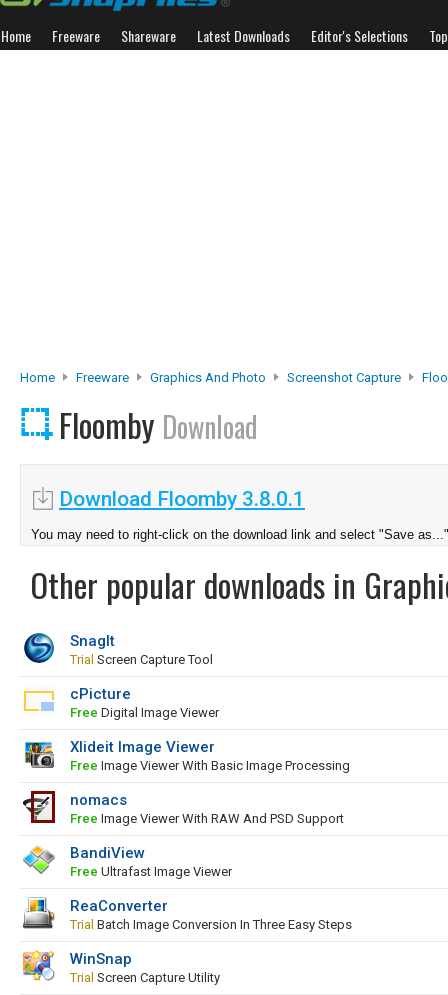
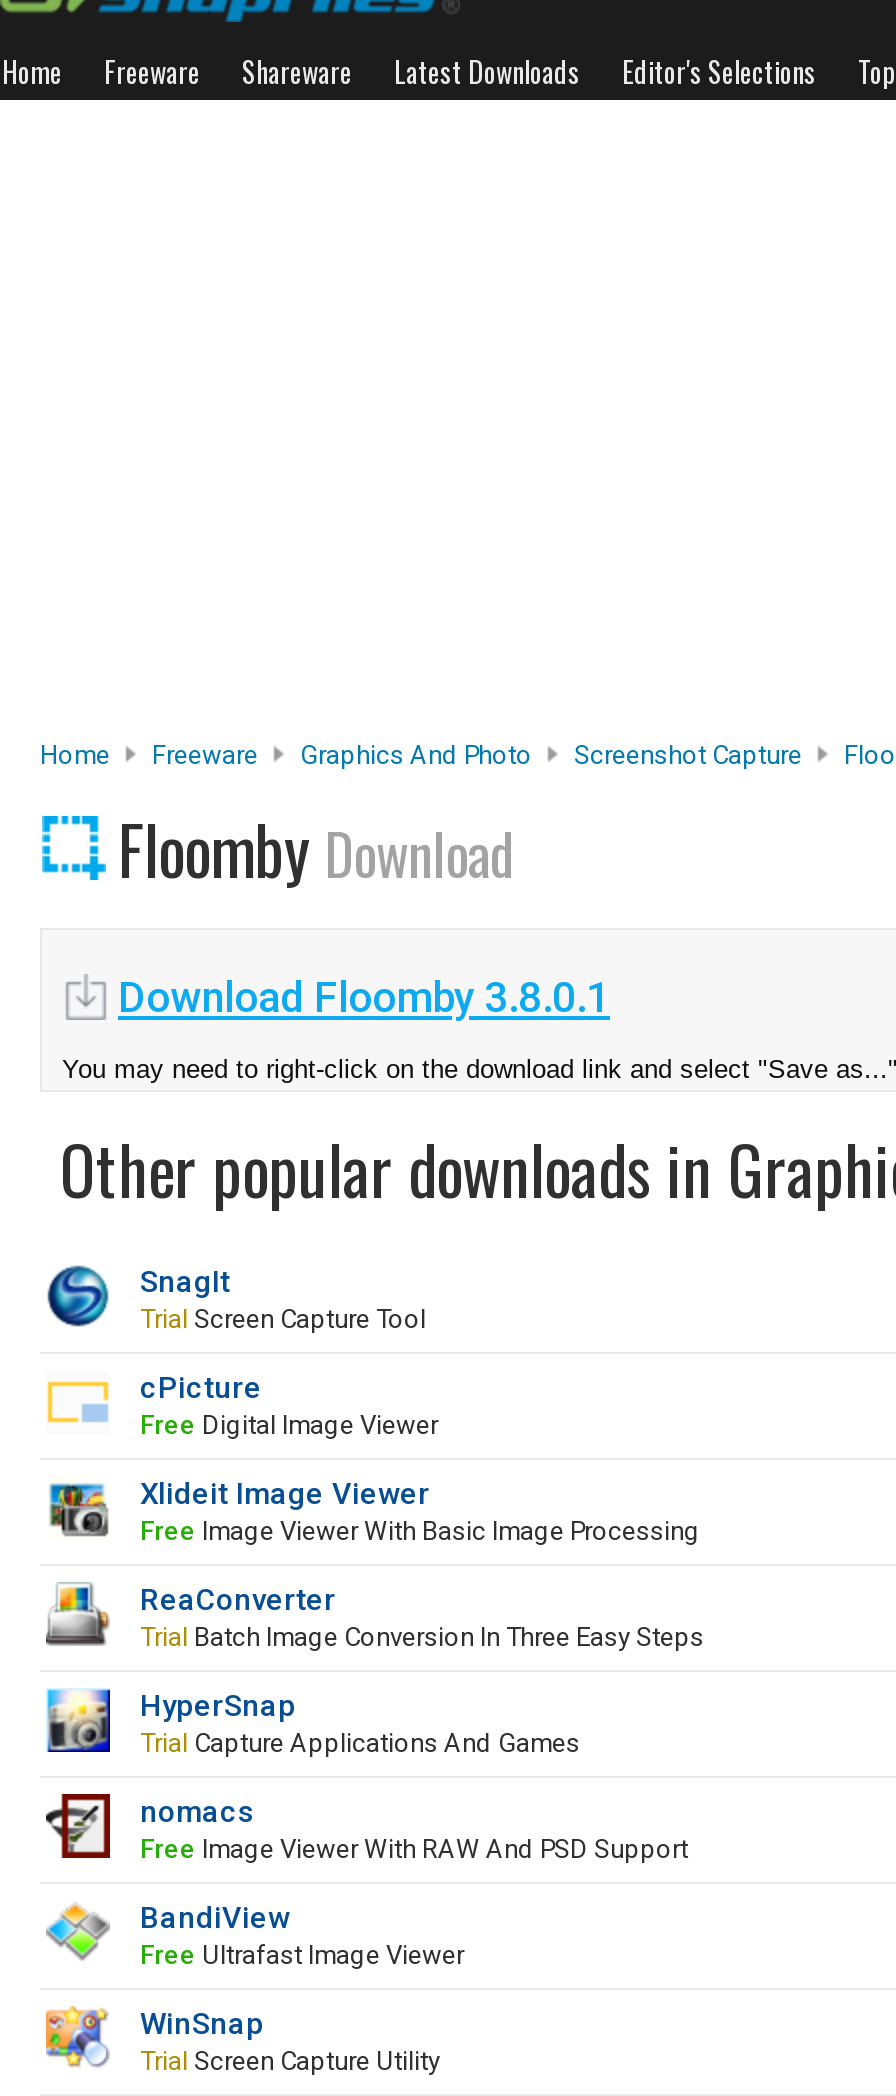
none -> [46,1688,580,1758] [image] | HyperSnap | Trial Capture Applications And Games
moved [70,791,344,879] -> [140,1794,688,1970]: nomacs | Free Image Viewer With RAW And PSD Support | BandiView | Free Ultrafast Image Viewer
moved [22,897,352,932] -> [44,1582,704,1652]: [image] | ReaConverter | Trial Batch Image Conversion In Three Easy Steps

